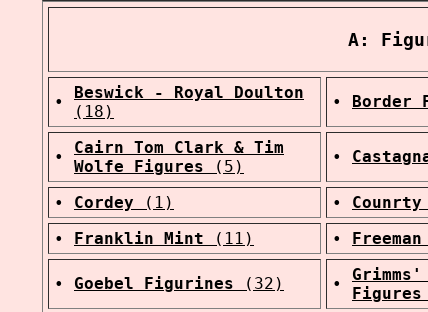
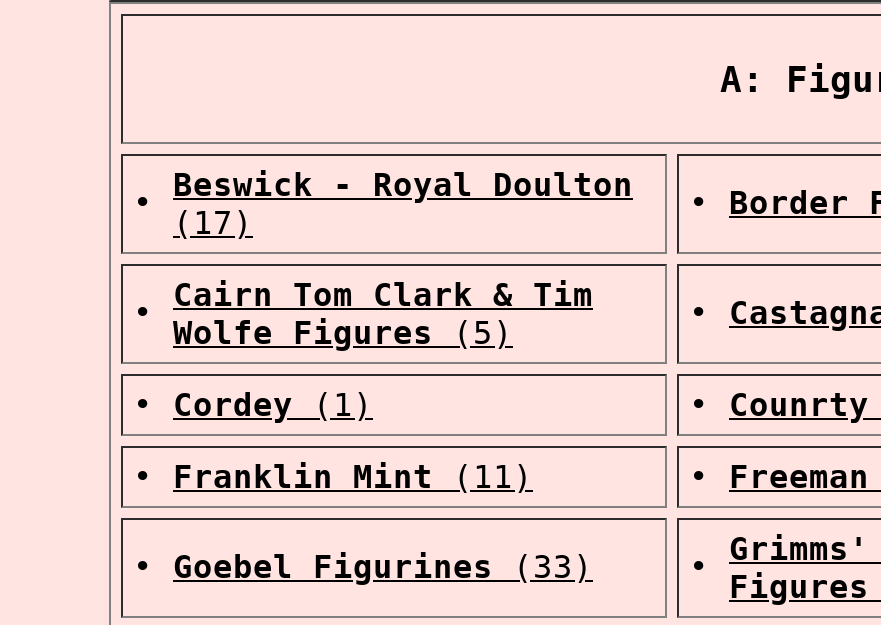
[74,102,114,121] (18) -> [173,204,253,242] (17)
[54,274,284,293] • Goebel Figurines (32) -> [133,548,593,586] • Goebel Figurines (33)

